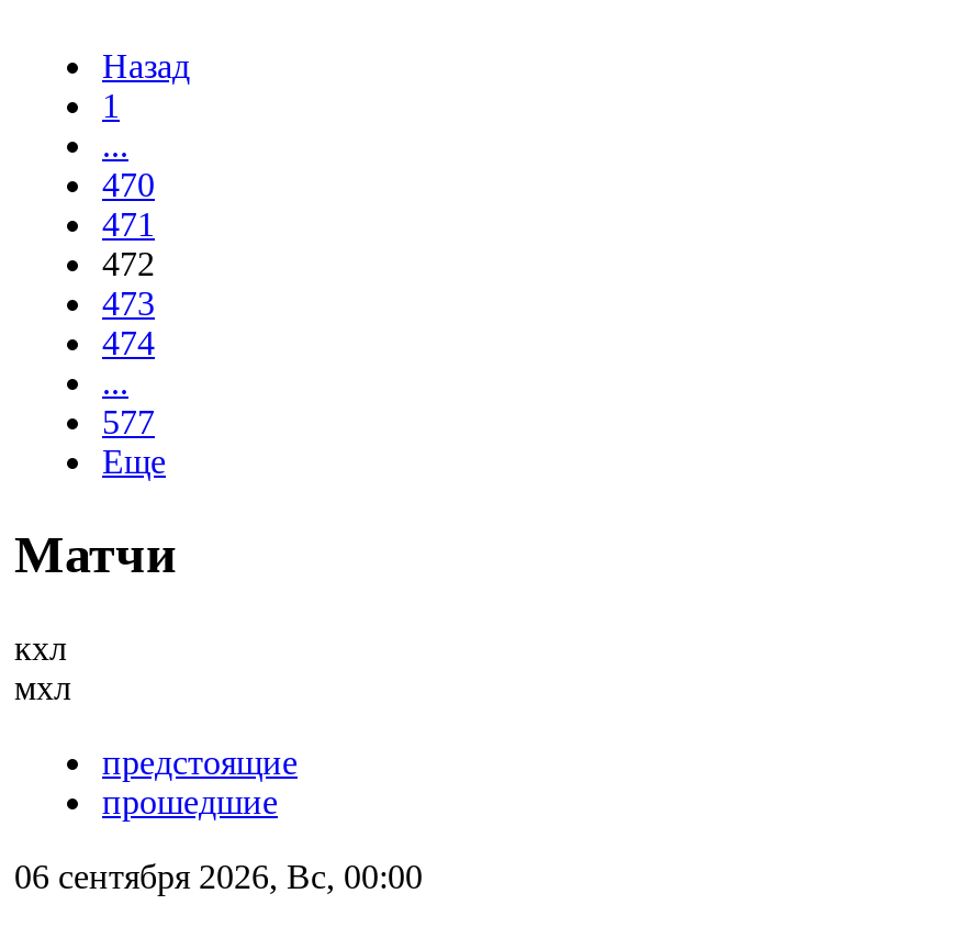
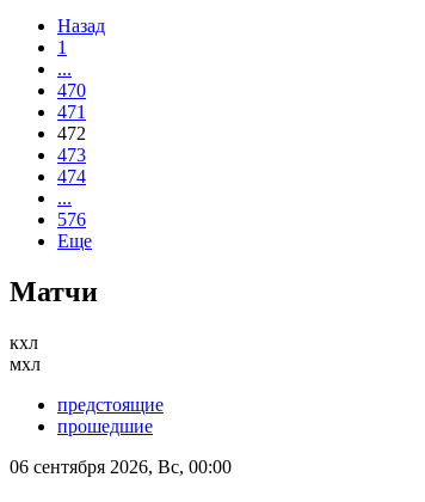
[102,404,155,441] 577 -> [57,210,86,230] 576

